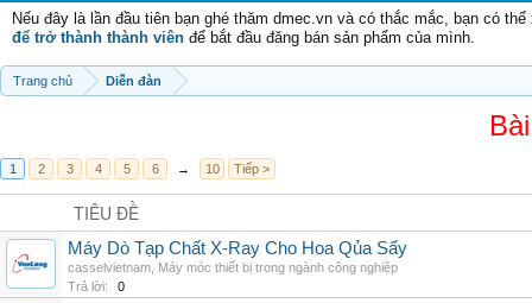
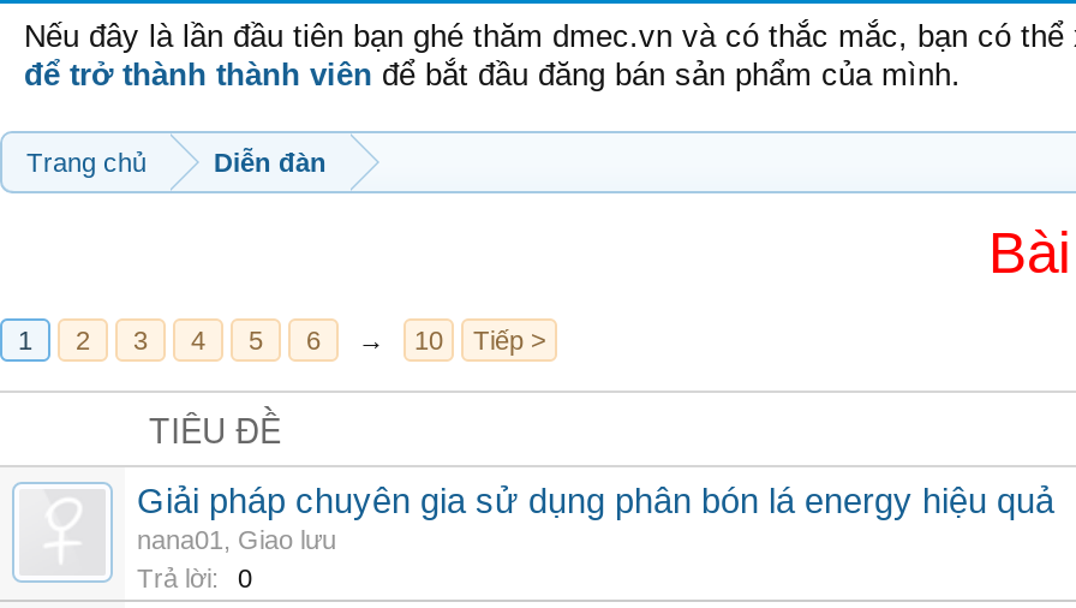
[11,244,51,284] [image] -> none
[68,239,407,274] Máy Dò Tạp Chất X-Ray Cho Hoa Qủa Sấy | casselvietnam, Máy móc thiết bị trong ngành công nghiệp -> [137,482,1054,554] Giải pháp chuyên gia sử dụng phân bón lá energy hiệu quả | nana01, Giao lưu

